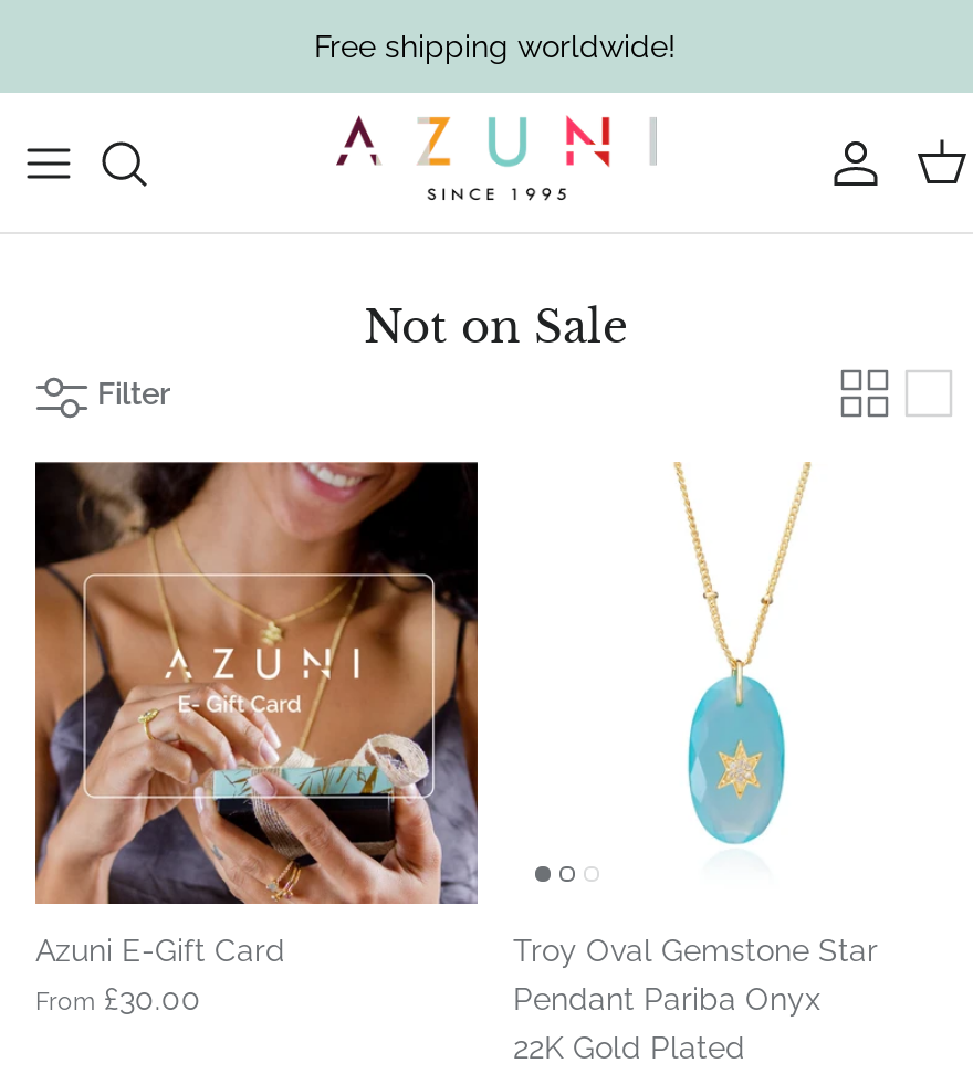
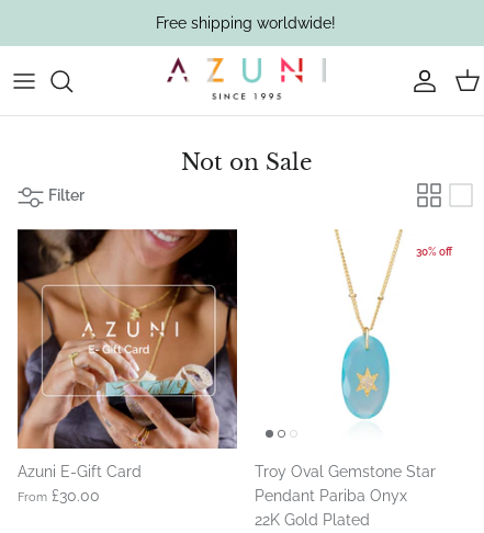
none -> [416,246,452,258] 30% off

